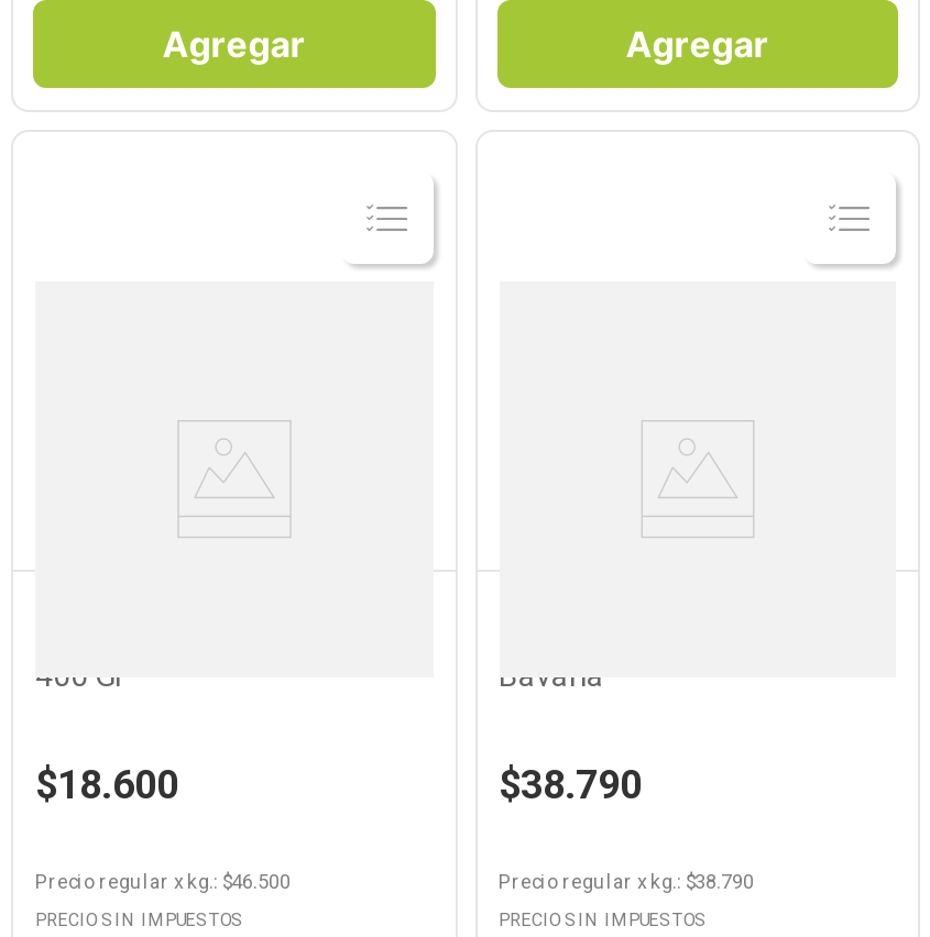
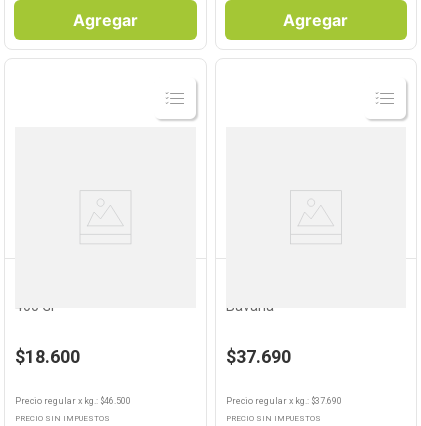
[499,760,642,806] $38.790 -> [225,346,290,367] $37.690
[499,870,754,892] Precio regular x kg.: $38.790 -> [225,396,341,406] Precio regular x kg.: $37.690

